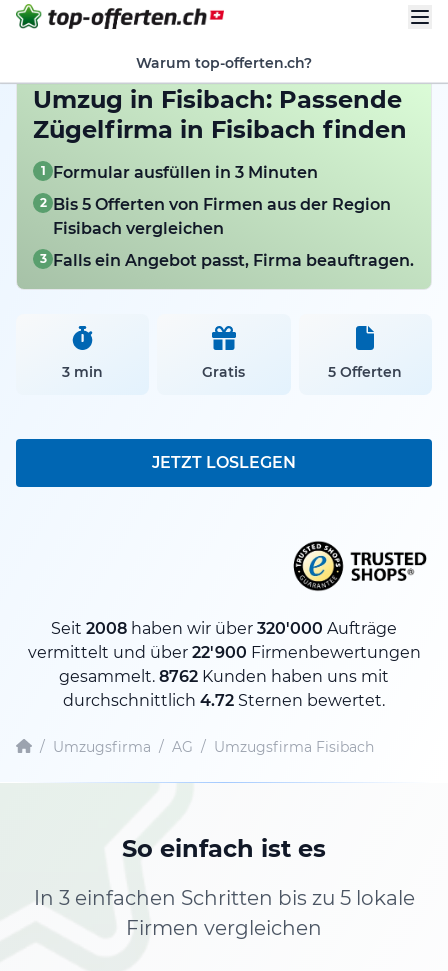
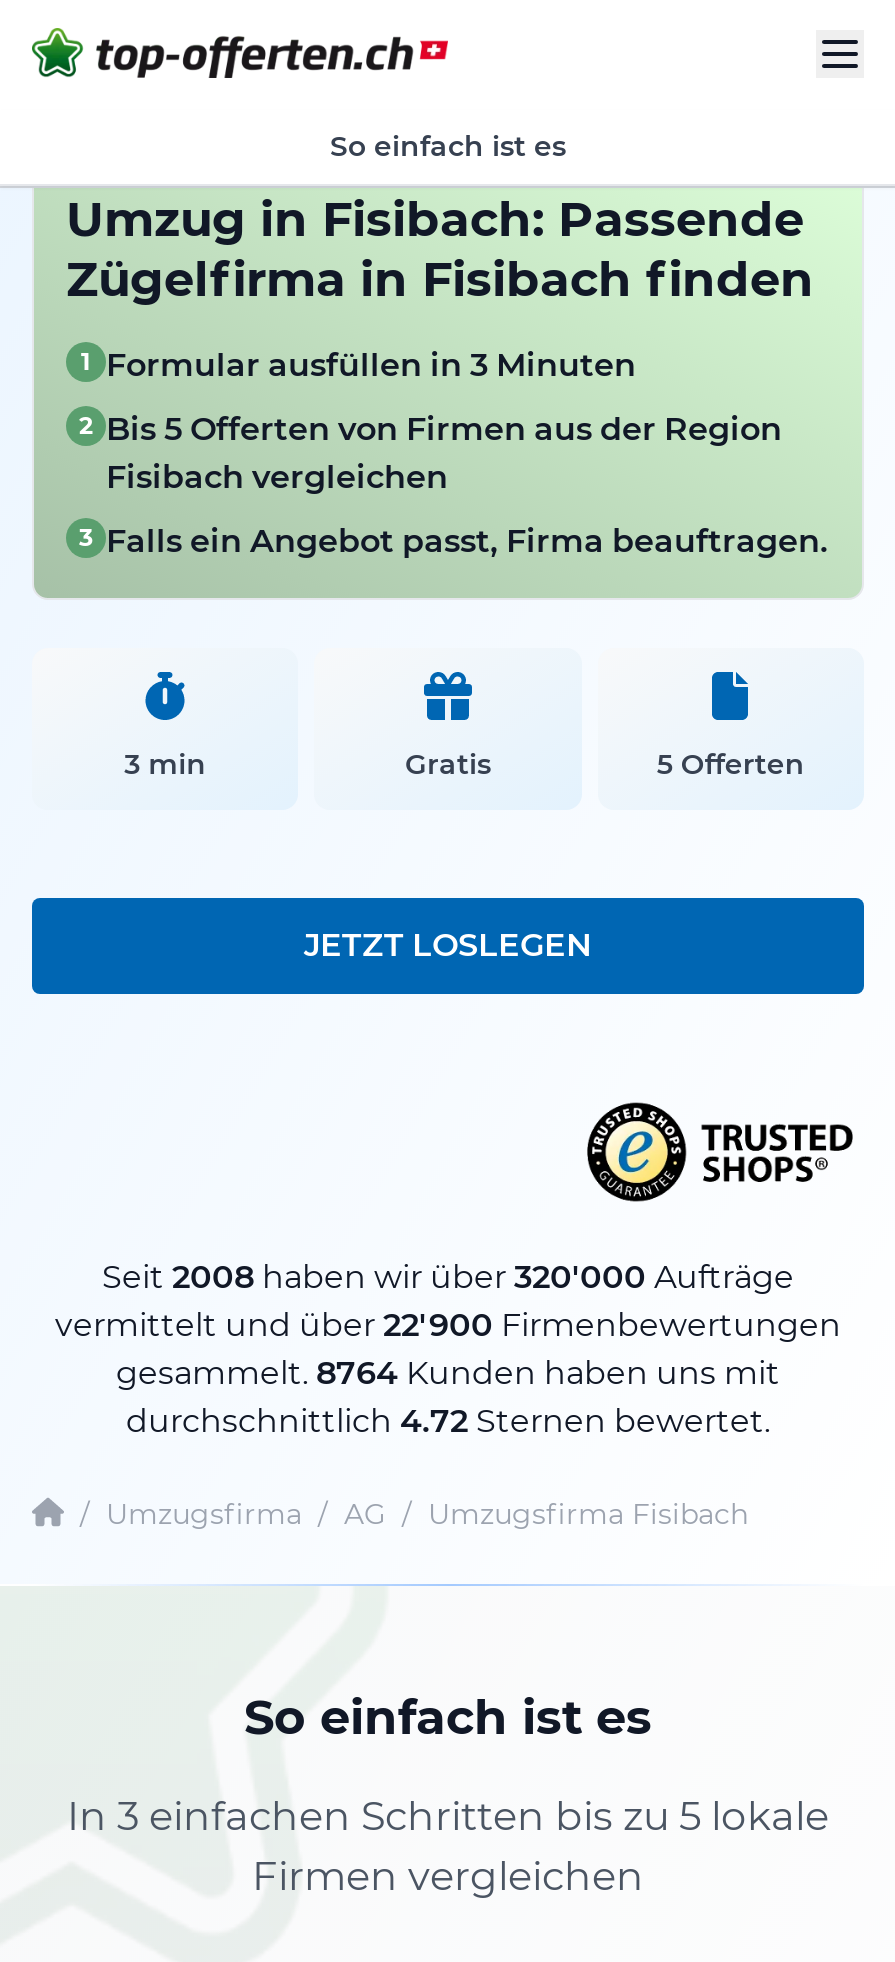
[136,54,312,72] Warum top-offerten.ch? -> [330,129,566,165] So einfach ist es
[59,667,389,686] gesammelt. 8762 Kunden haben uns mit -> [116,1354,780,1392] gesammelt. 8764 Kunden haben uns mit

